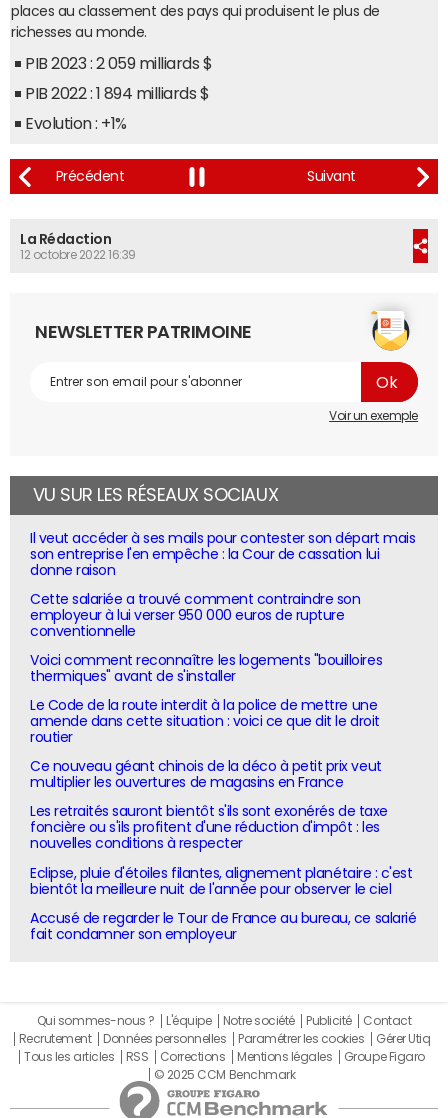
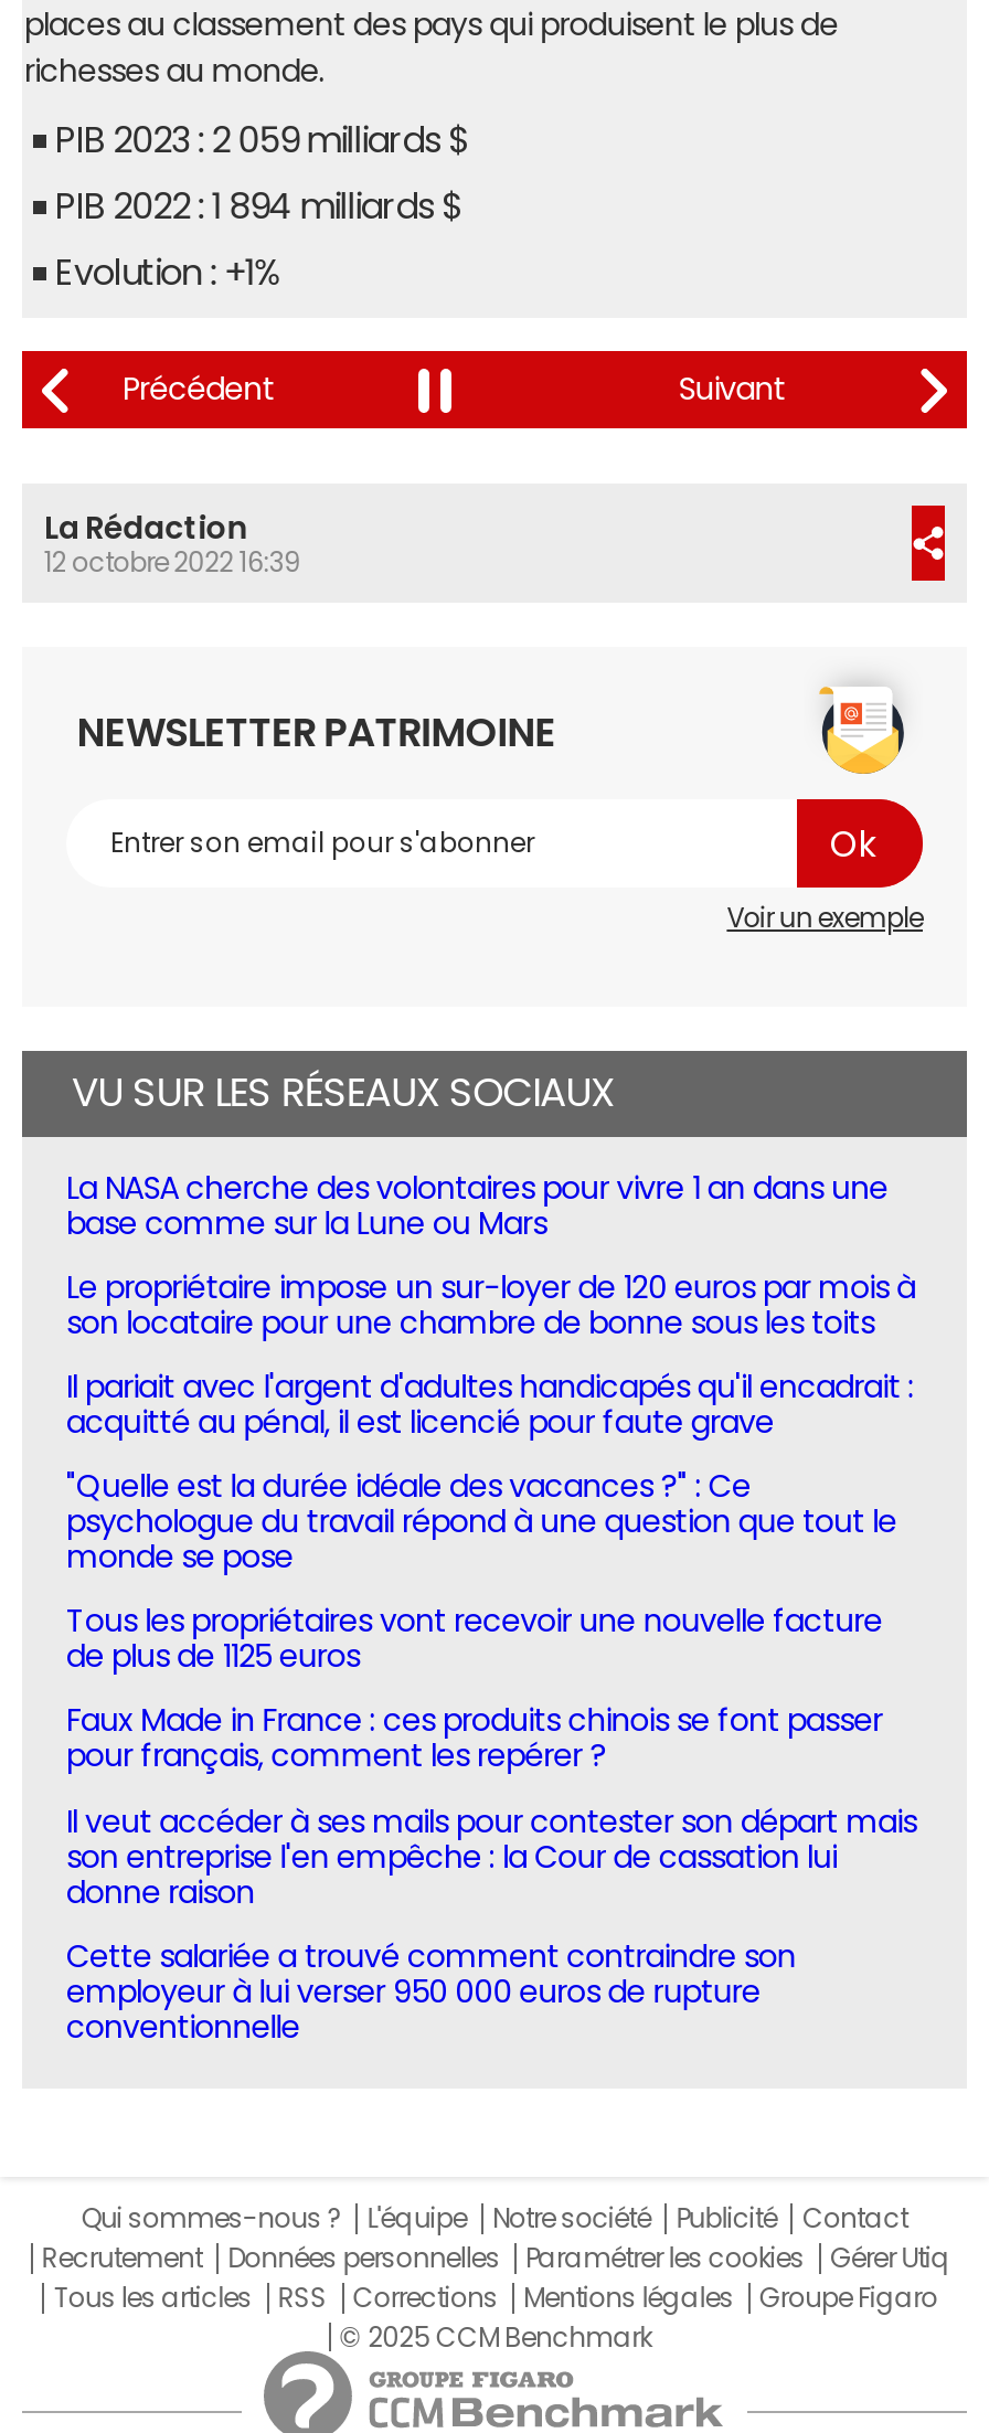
none -> [66,1172,915,1772] La NASA cherche des volontaires pour vivre 1 an dans une | base comme sur la Lune ou Mars | Le propriétaire impose un sur-loyer de 120 euros par mois à | son locataire pour une chambre de bonne sous les toits | Il pariait avec l'argent d'adultes handicapés qu'il encadrait : | acquitté au pénal, il est licencié pour faute grave | "Quelle est la durée idéale des vacances ?" : Ce | psychologue du travail répond à une question que tout le | monde se pose | Tous les propriétaires vont recevoir une nouvelle facture | de plus de 1125 euros | Faux Made in France : ces produits chinois se font passer | pour français, comment les repérer ?
moved [30,531,415,638] -> [66,1805,917,2041]: Il veut accéder à ses mails pour contester son départ mais | son entreprise l'en empêche : la Cour de cassation lui | donne raison | Cette salariée a trouvé comment contraindre son | employeur à lui verser 950 000 euros de rupture | conventionnelle
[30,653,416,941] Voici comment reconnaître les logements "bouilloires | thermiques" avant de s'installer | Le Code de la route interdit à la police de mettre une | amende dans cette situation : voici ce que dit le droit | routier | Ce nouveau géant chinois de la déco à petit prix veut | multiplier les ouvertures de magasins en France | Les retraités sauront bientôt s'ils sont exonérés de taxe | foncière ou s'ils profitent d'une réduction d'impôt : les | nouvelles conditions à respecter | Eclipse, pluie d'étoiles filantes, alignement planétaire : c'est | bientôt la meilleure nuit de l'année pour observer le ciel | Accusé de regarder le Tour de France au bureau, ce salarié | fait condamner son employeur -> none

